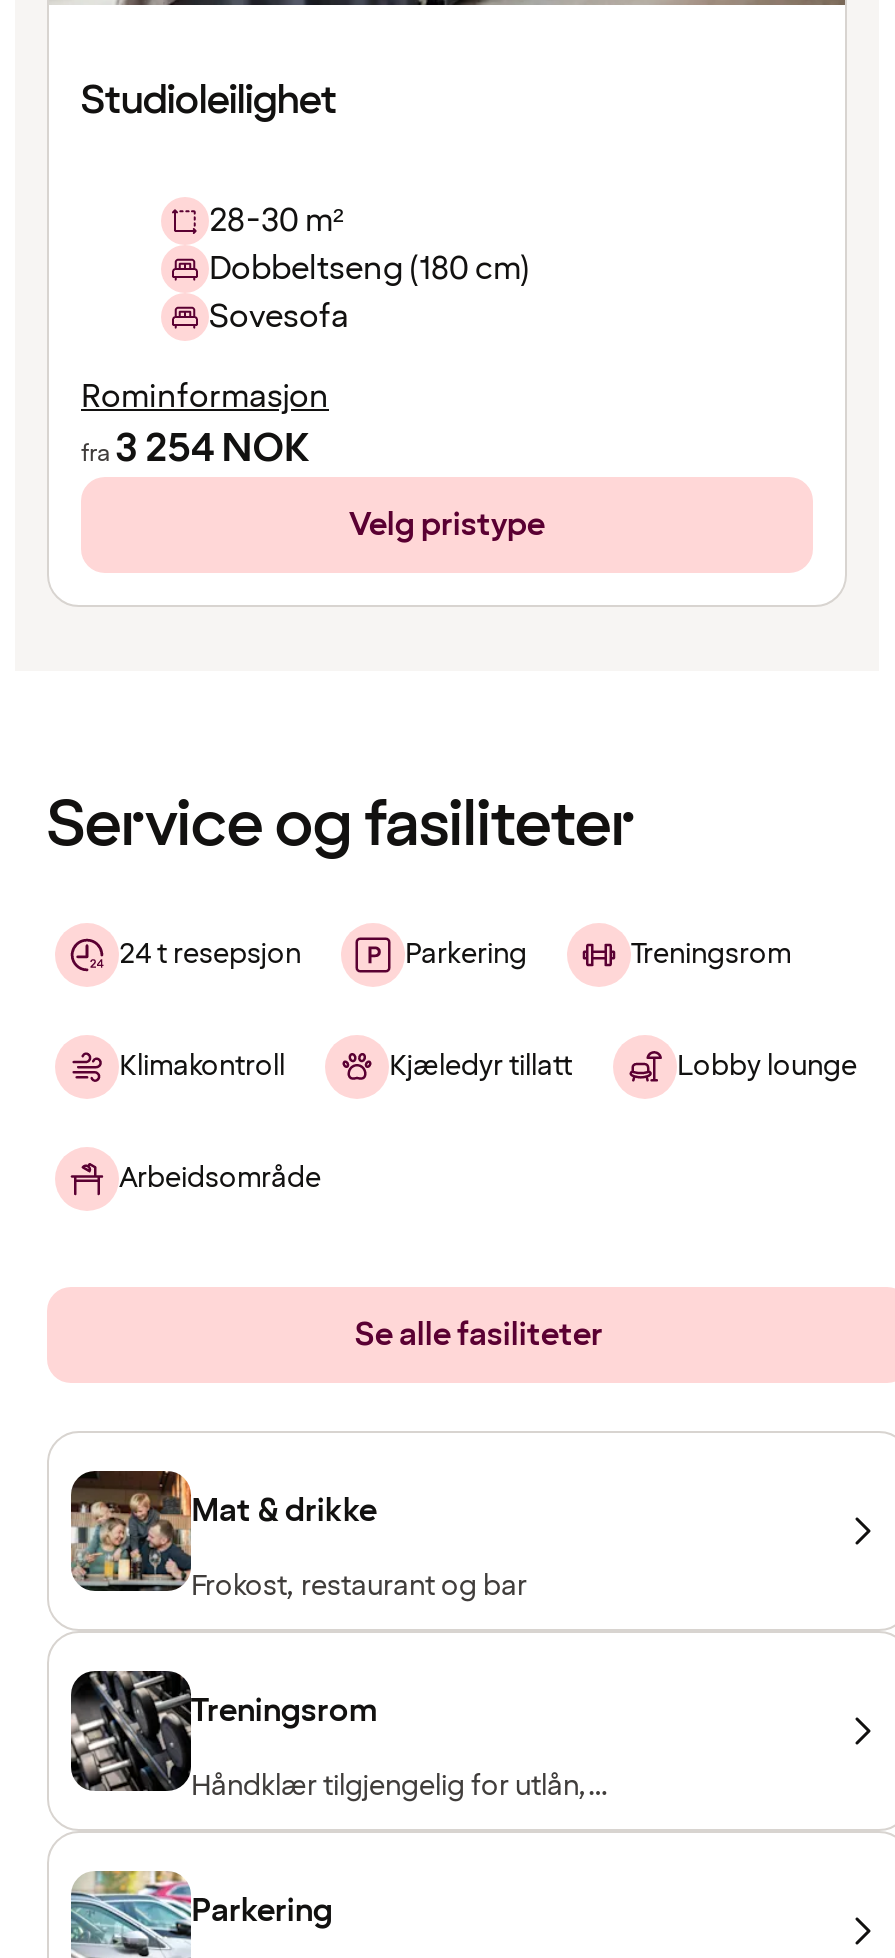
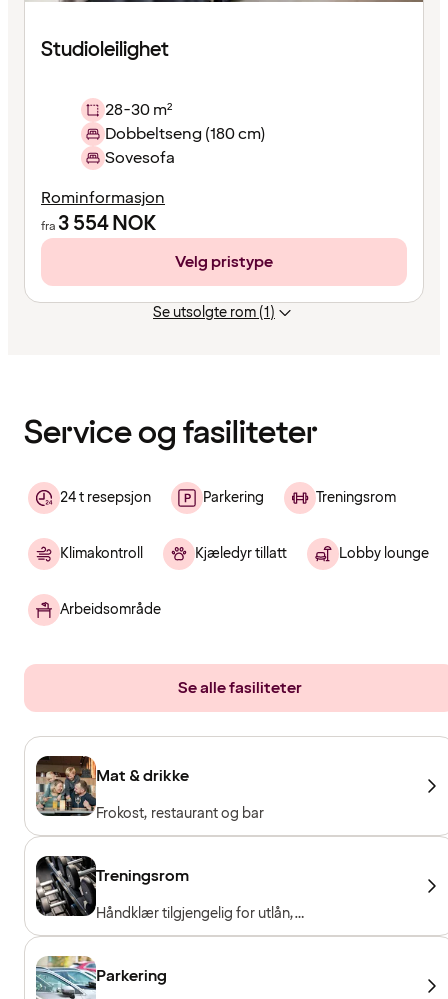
[81,421,309,477] fra3 254 NOK -> [41,210,156,238] fra3 554 NOK
none -> [153,303,275,322] Se utsolgte rom (1)

